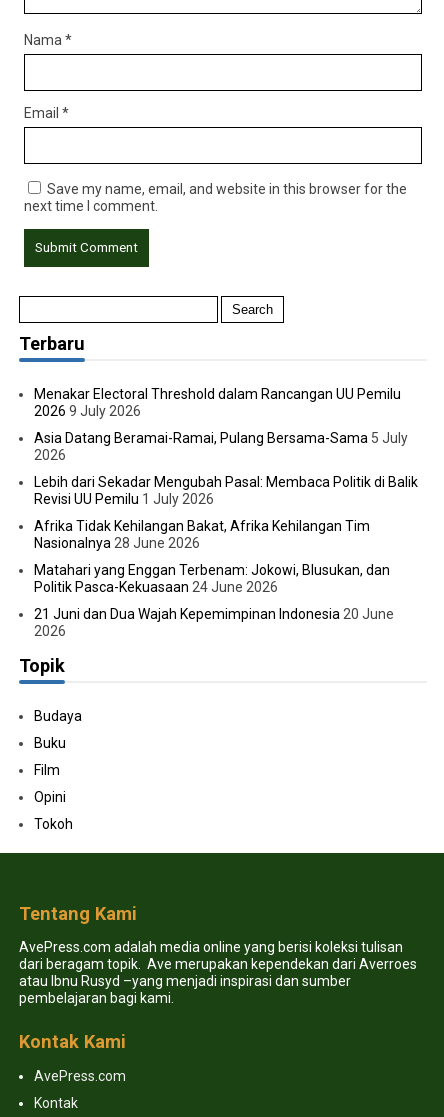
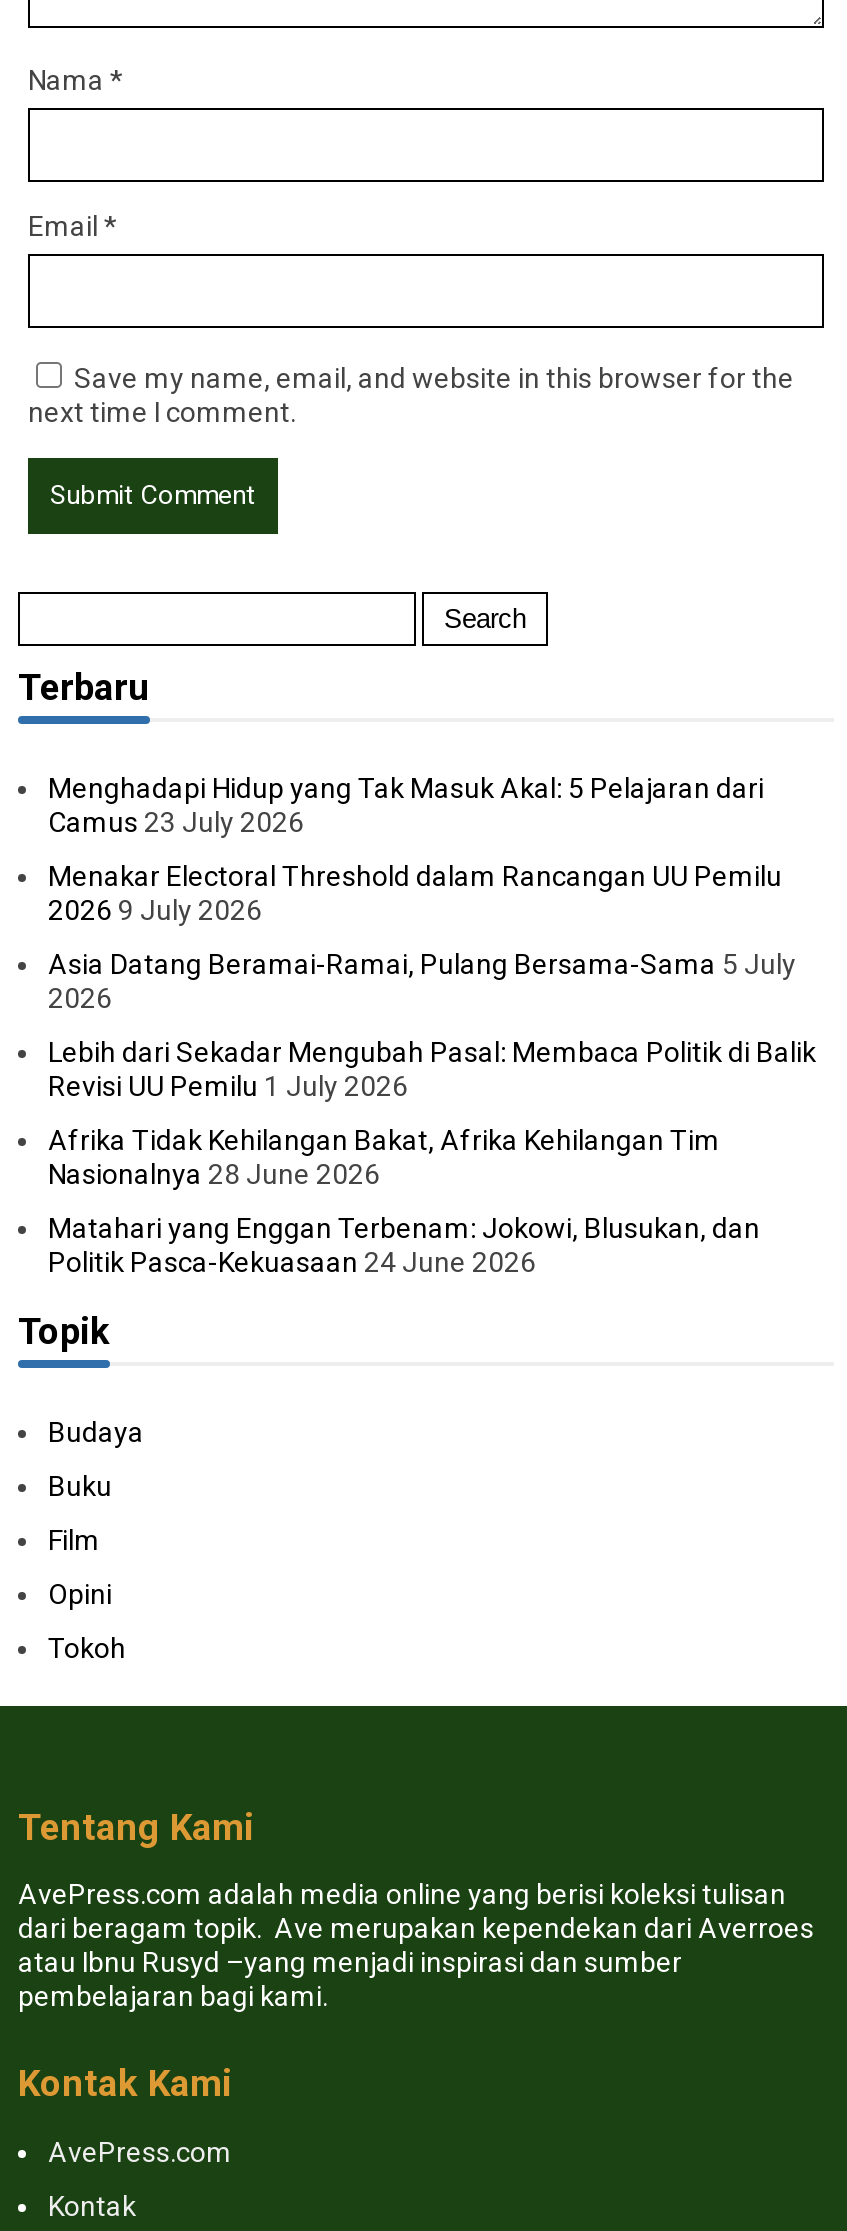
none -> [48,772,764,838] Menghadapi Hidup yang Tak Masuk Akal: 5 Pelajaran dari | Camus 23 July 2026
moved [34,386,418,595] -> [48,860,816,1278]: Menakar Electoral Threshold dalam Rancangan UU Pemilu | 2026 9 July 2026 | Asia Datang Beramai-Ramai, Pulang Bersama-Sama 5 July | ... | Matahari yang Enggan Terbenam: Jokowi, Blusukan, dan | Politik Pasca-Kekuasaan 24 June 2026
[34,606,394,639] 21 Juni dan Dua Wajah Kepemimpinan Indonesia 20 June | 2026 -> none

